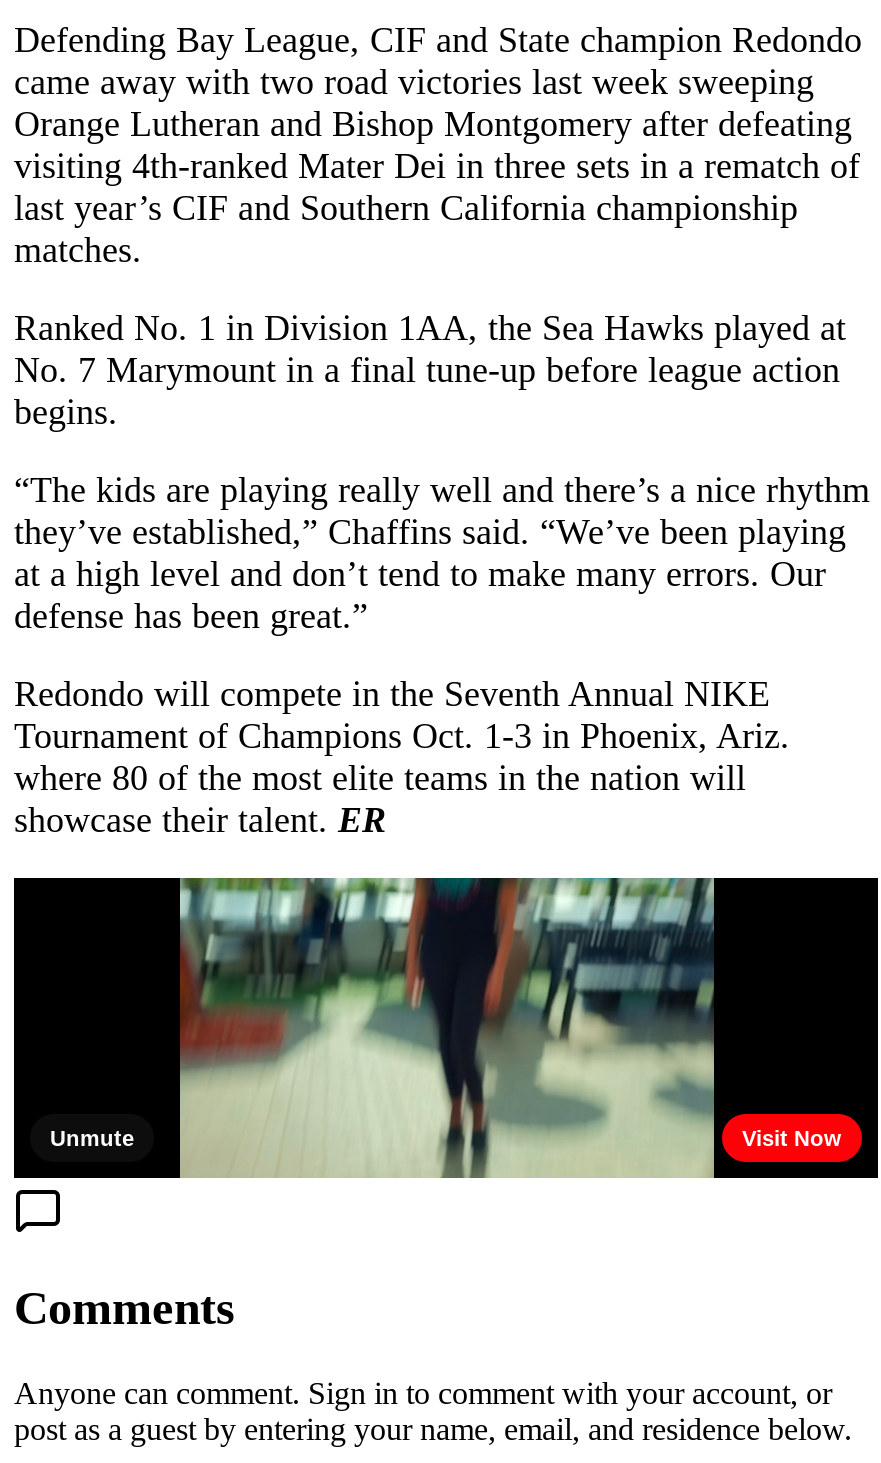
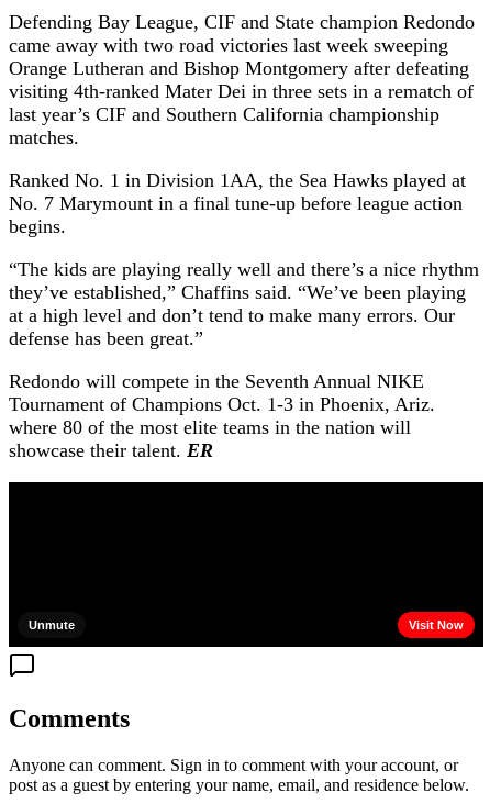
[178,876,716,1180] [image] -> none

